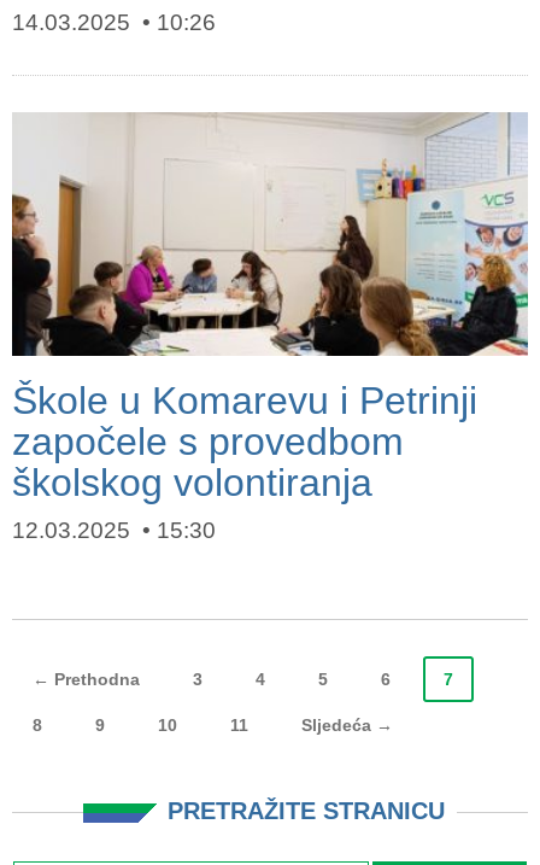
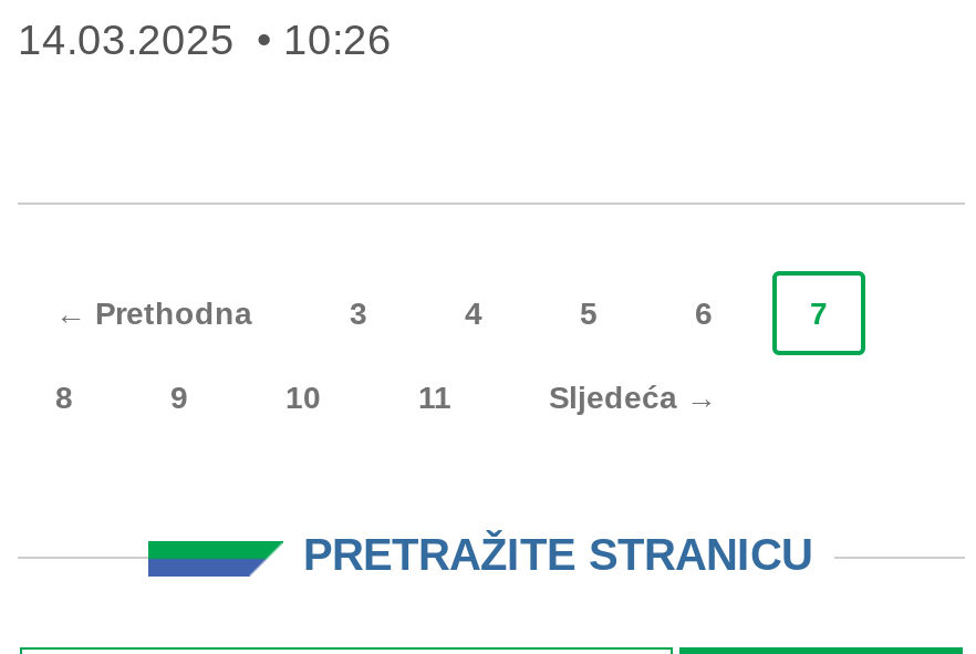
[11,112,529,543] [image] | Škole u Komarevu i Petrinji | započele s provedbom | školskog volontiranja | 12.03.2025 | 15:30 -> none

